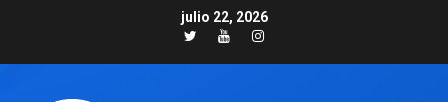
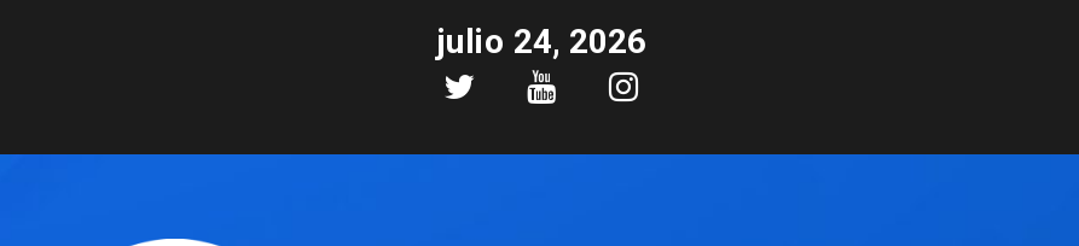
[180,9,267,25] julio 22, 2026 -> [436,22,646,60] julio 24, 2026

